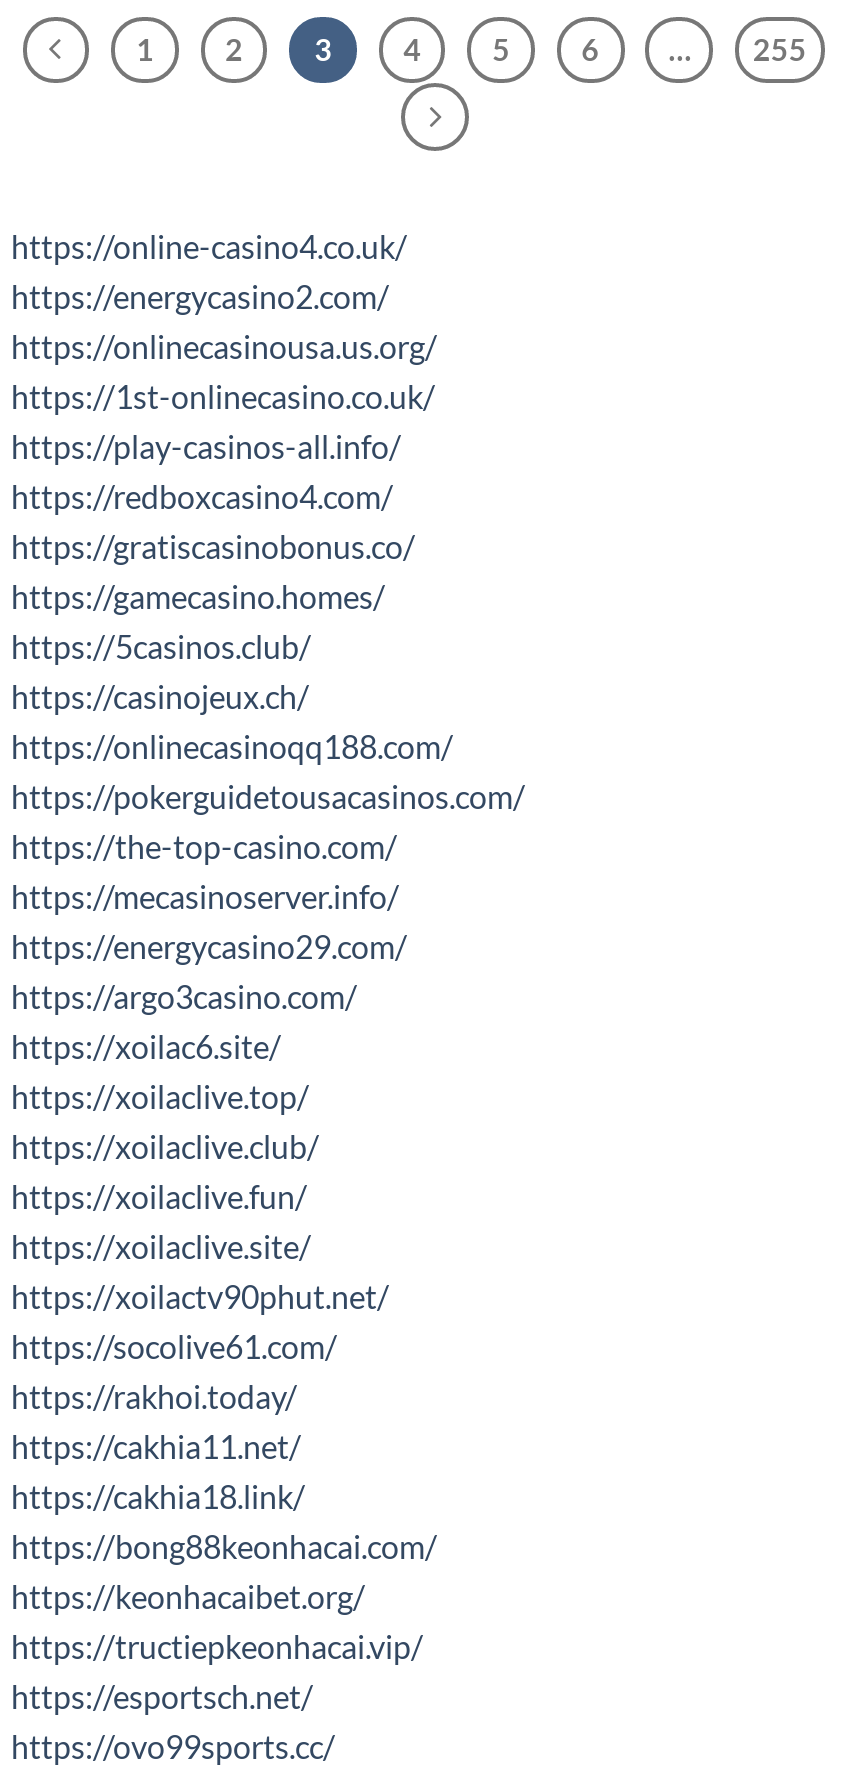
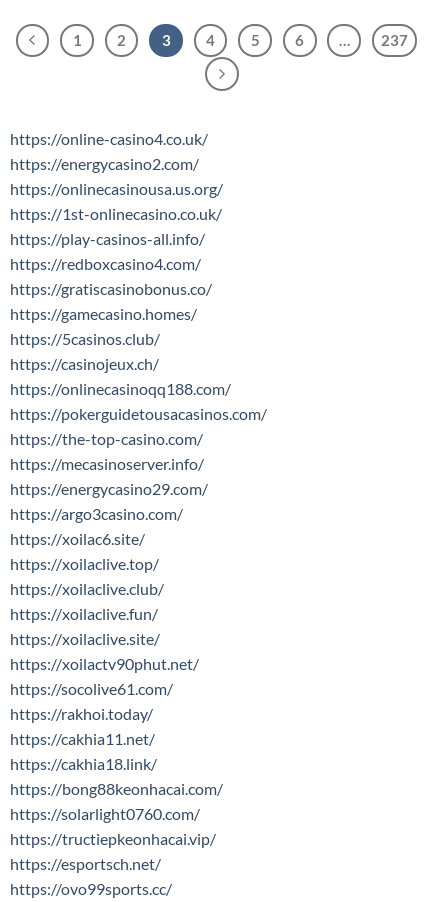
[753,30,807,66] 255 -> [381,31,408,49] 237
[11,1577,365,1615] https://keonhacaibet.org/ -> [10,804,200,823] https://solarlight0760.com/

